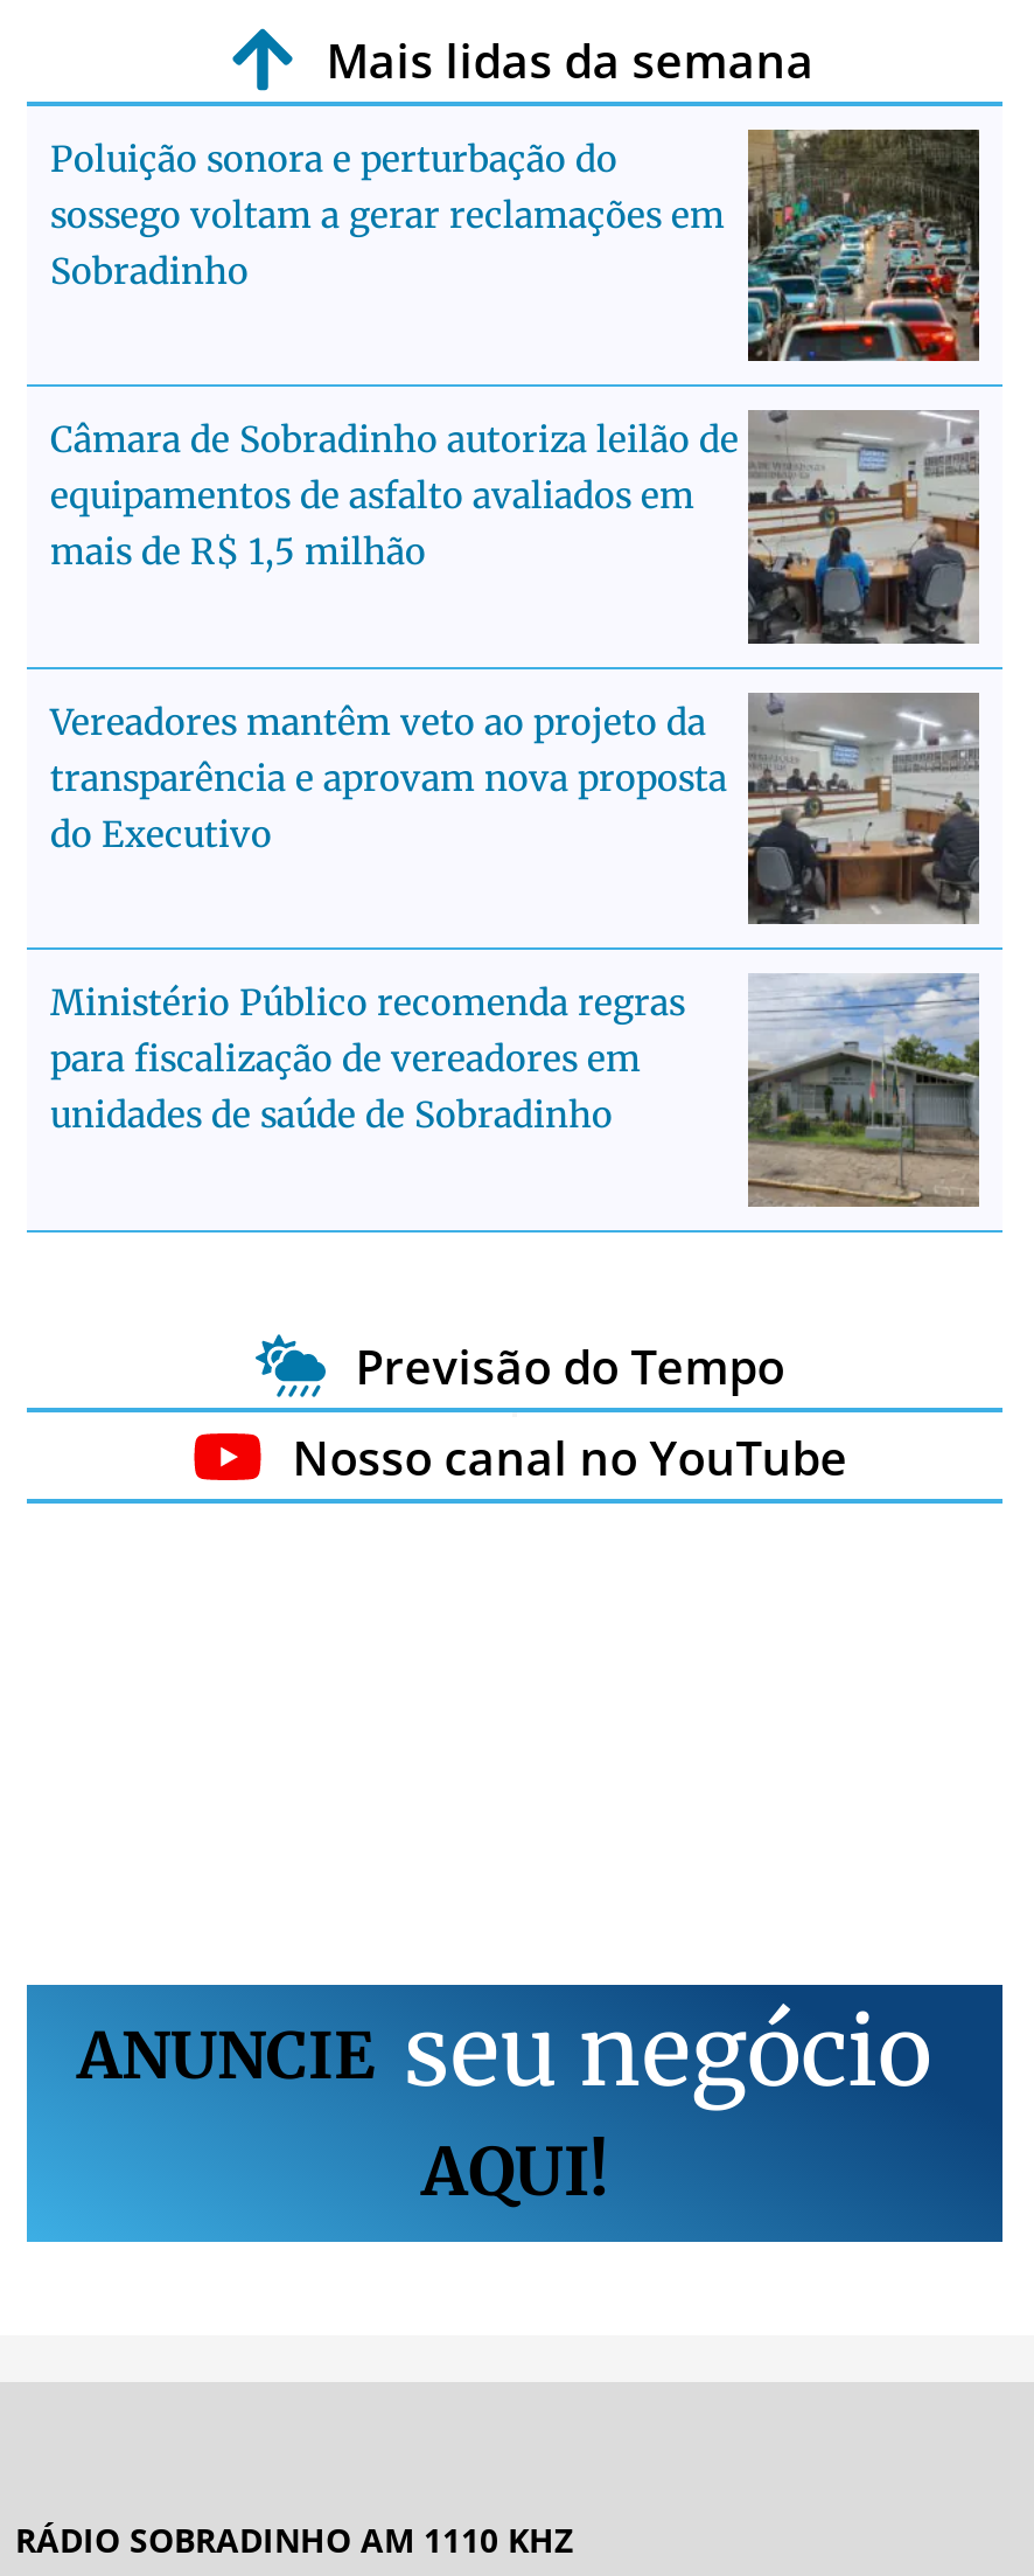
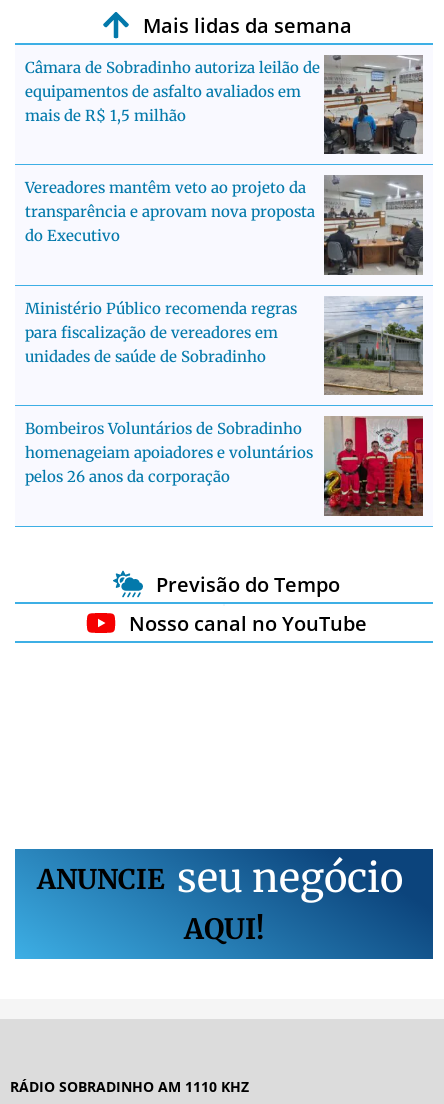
[50,130,979,363] [image] | Poluição sonora e perturbação do | sossego voltam a gerar reclamações em | Sobradinho -> none
moved [50,408,984,1137] -> [25,53,425,366]: [image] | Câmara de Sobradinho autoriza leilão de | equipamentos de asfalto avaliados em | ... | para fiscalização de vereadores em | unidades de saúde de Sobradinho
none -> [25,416,424,516] [image] | Bombeiros Voluntários de Sobradinho | homenageiam apoiadores e voluntários | pelos 26 anos da corporação

